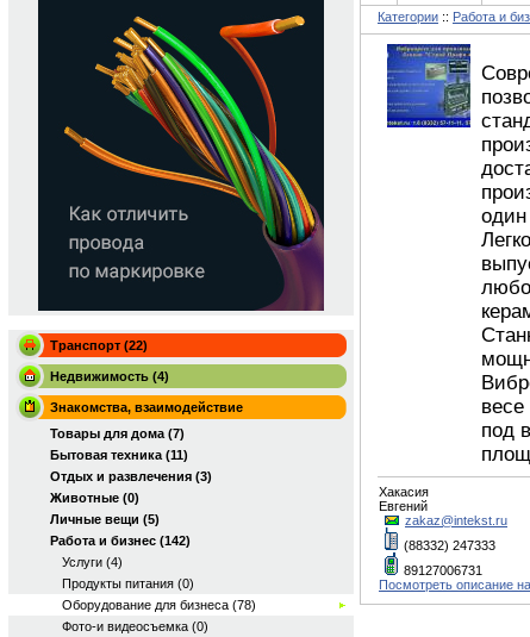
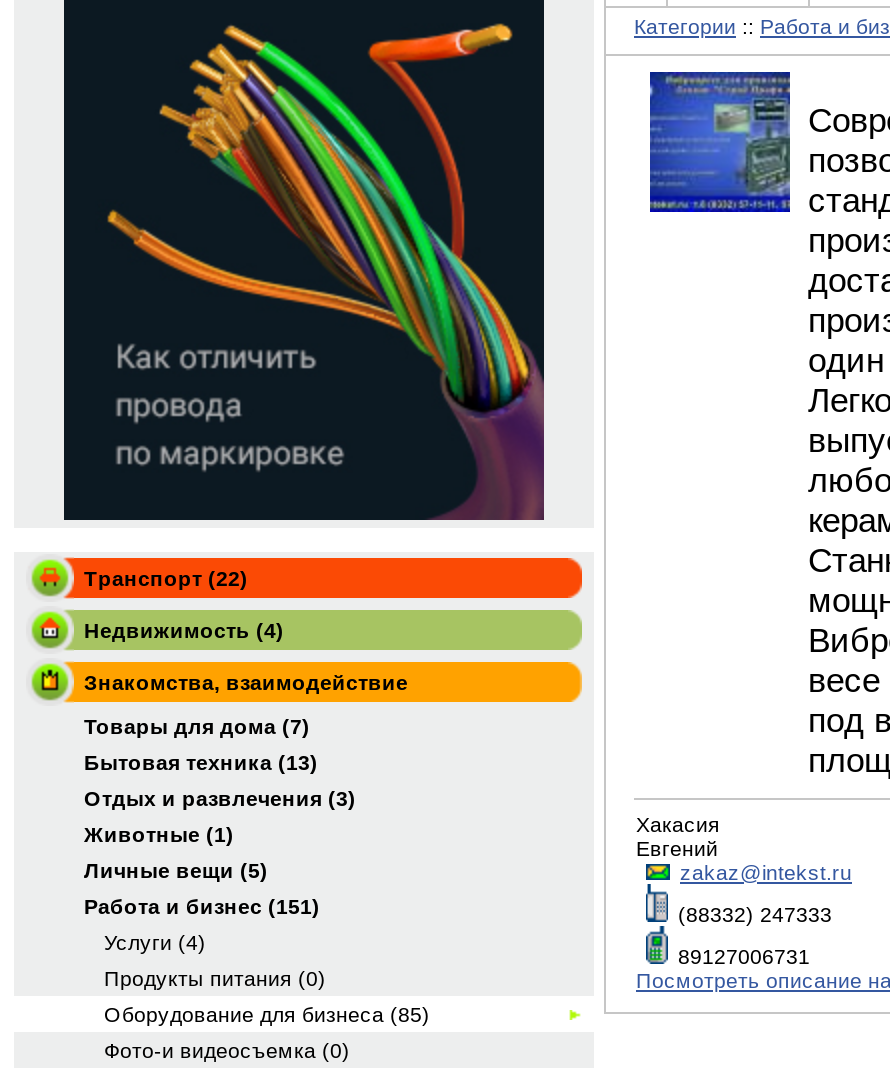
[50,447,188,462] Бытовая техника (11) -> [84,749,318,773] Бытовая техника (13)
[50,490,139,504] Животные (0) -> [84,821,234,845] Животные (1)
[50,533,191,547] Работа и бизнес (142) -> [84,893,320,917] Работа и бизнес (151)
[62,597,256,612] Оборудование для бизнеса (78) -> [104,1001,430,1025] Оборудование для бизнеса (85)

